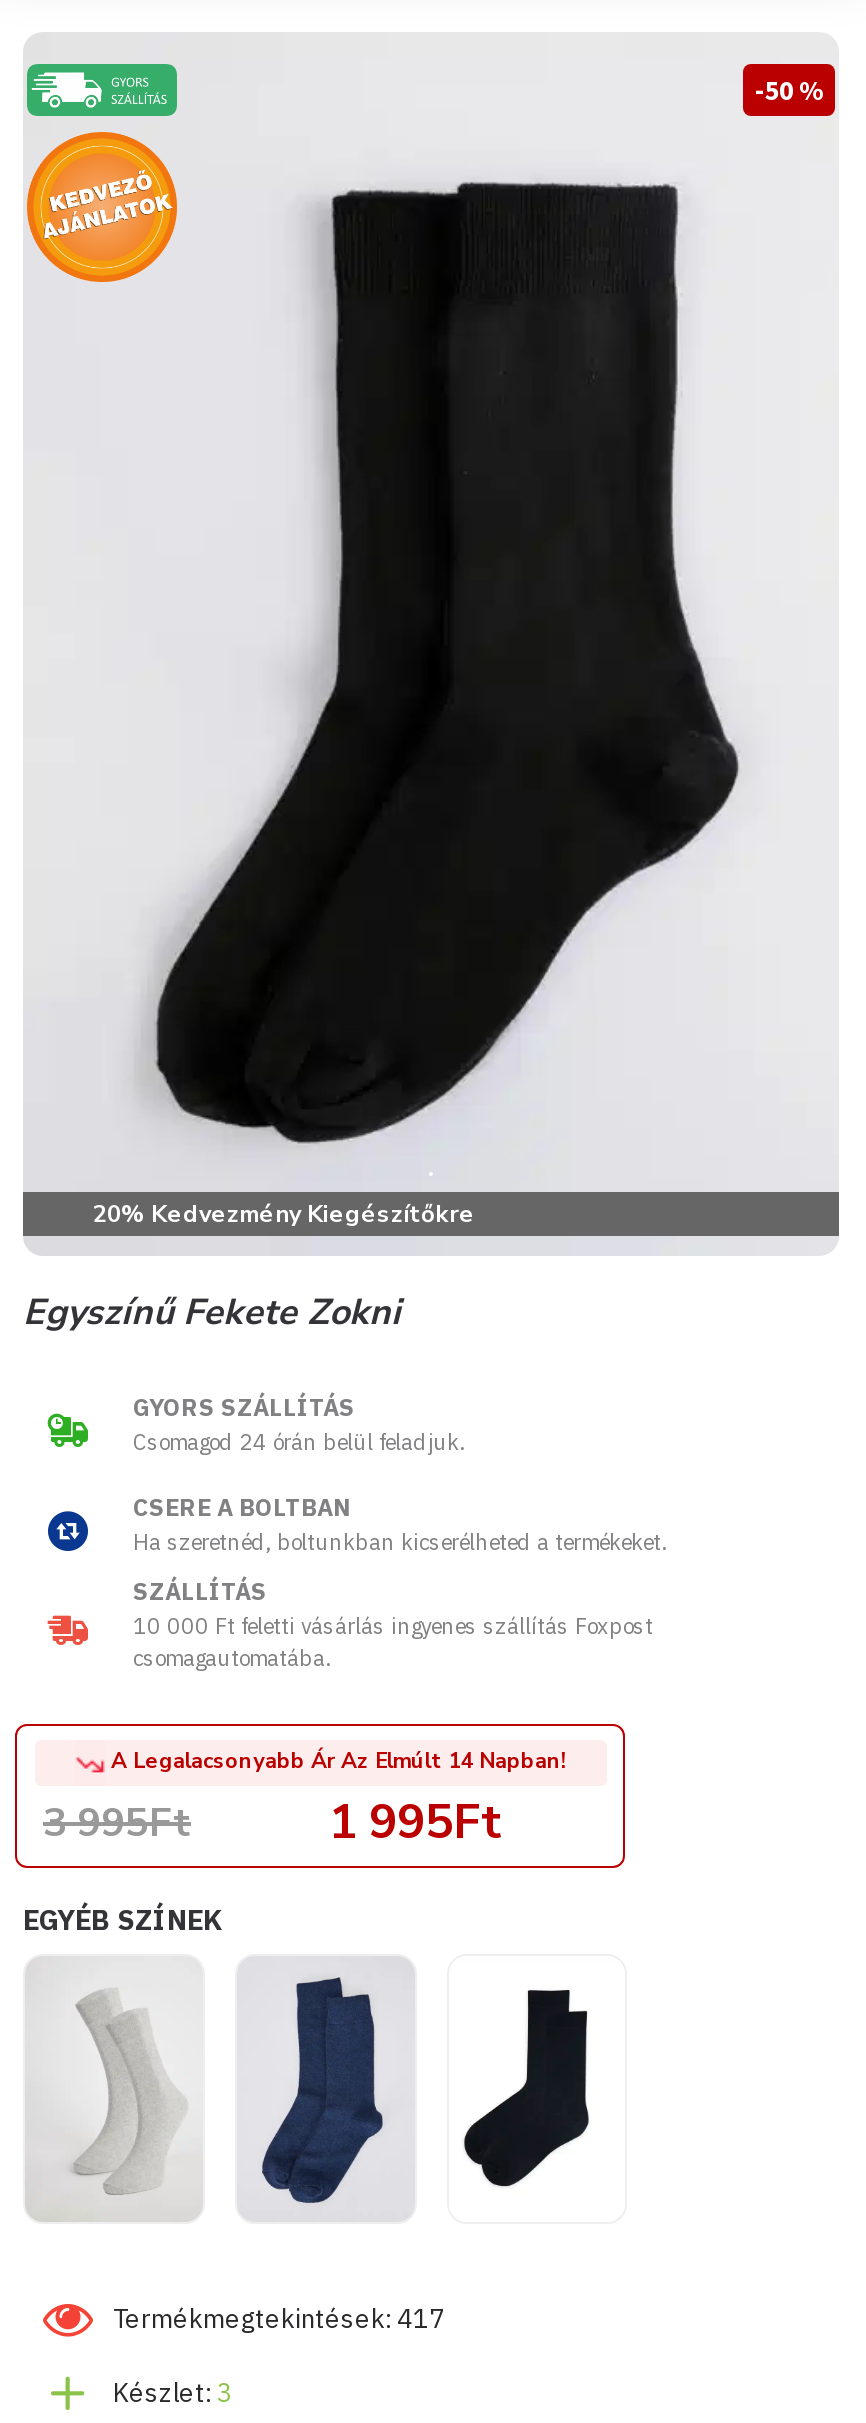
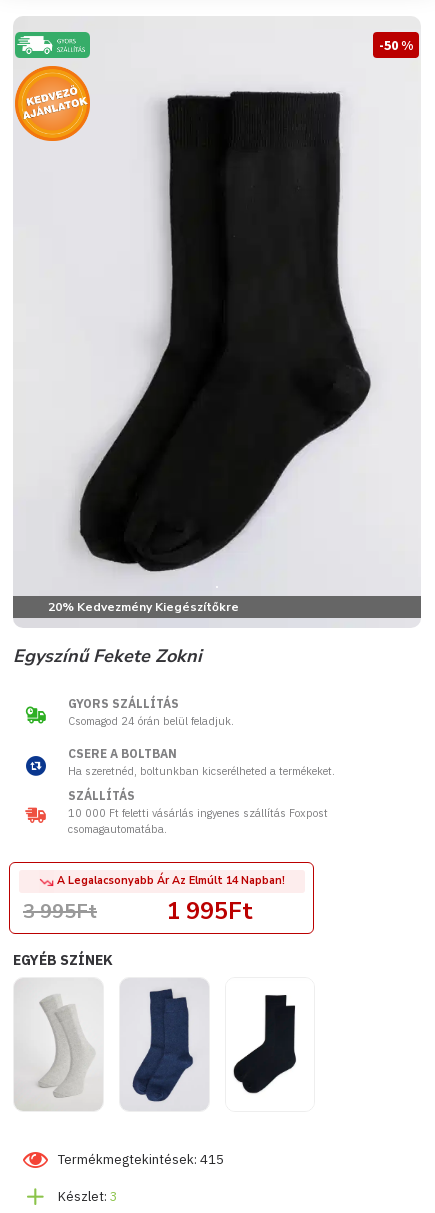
[113,2301,445,2335] Termékmegtekintések: 417 -> [58,1151,224,1168] Termékmegtekintések: 415

